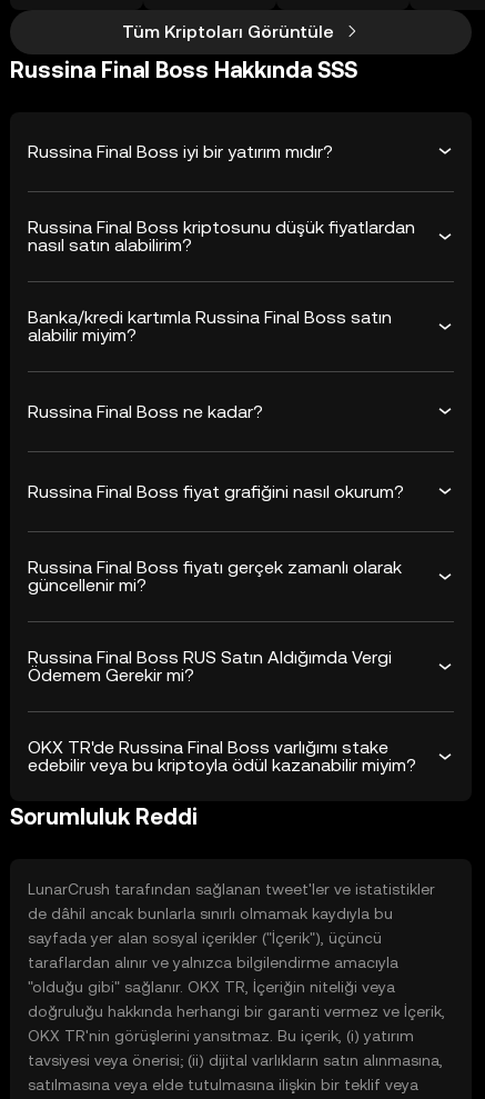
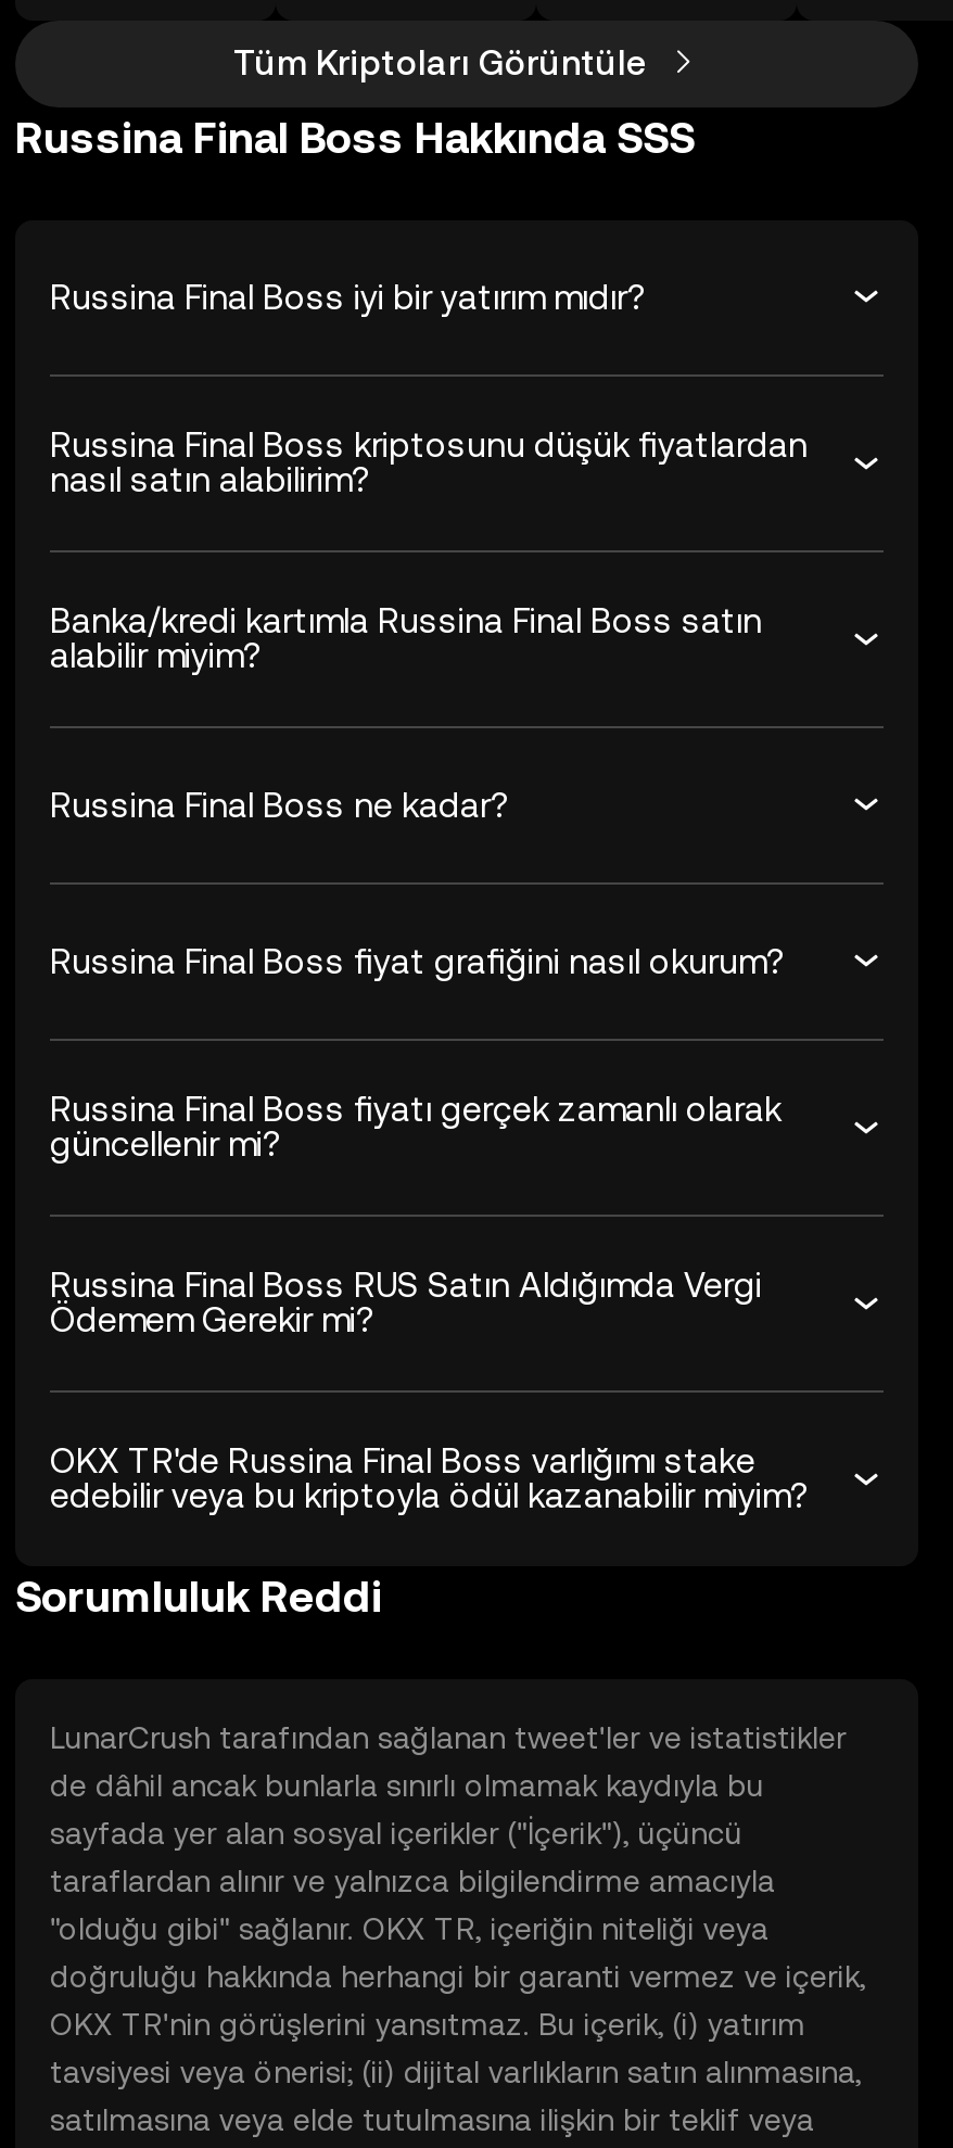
[28,978,395,996] "olduğu gibi" sağlanır. OKX TR, İçeriğin niteliği veya -> [50,1911,768,1946] "olduğu gibi" sağlanır. OKX TR, içeriğin niteliği veya
[28,1002,445,1020] doğruluğu hakkında herhangi bir garanti vermez ve İçerik, -> [50,1959,866,1994] doğruluğu hakkında herhangi bir garanti vermez ve içerik,

